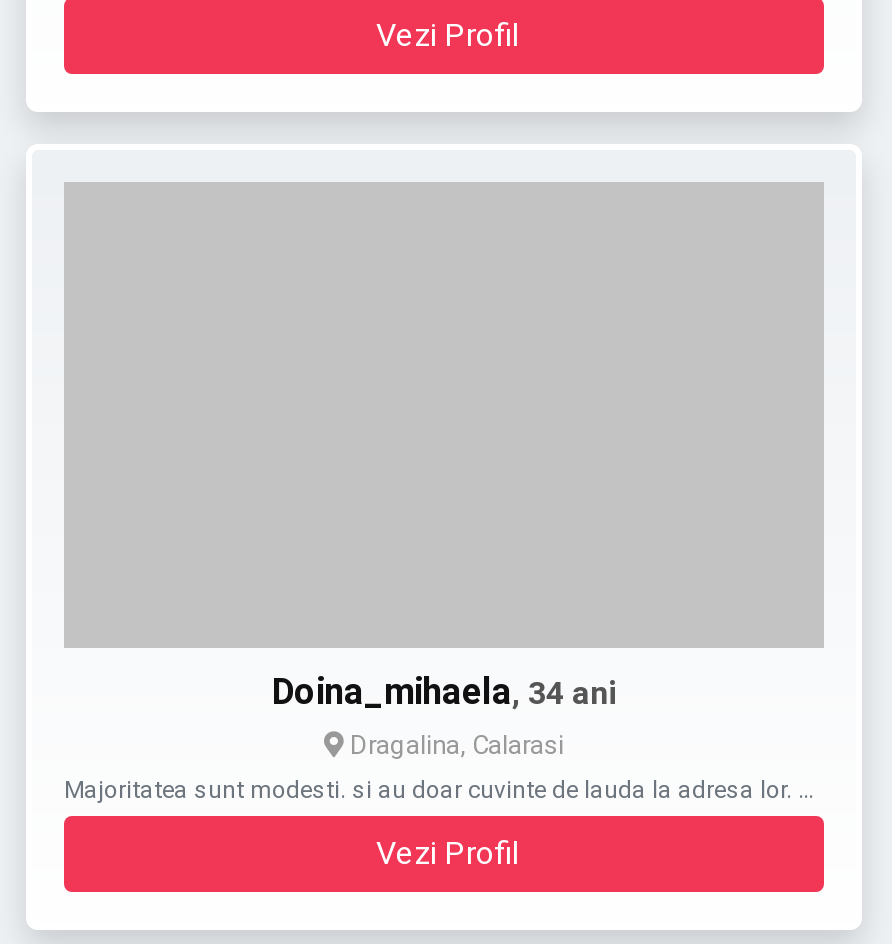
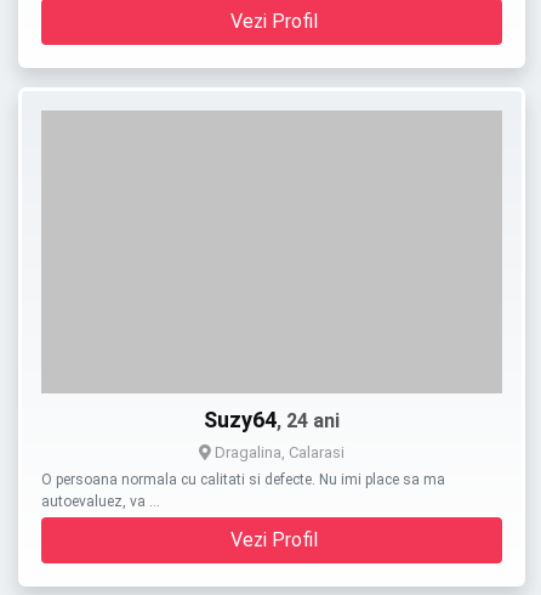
[272,670,616,712] Doina_mihaela, 34 ani -> [204,407,340,432] Suzy64, 24 ani
[64,776,816,804] Majoritatea sunt modesti. si au doar cuvinte de lauda la adresa lor. … -> [41,471,445,510] O persoana normala cu calitati si defecte. Nu imi place sa ma | autoevaluez, va …

